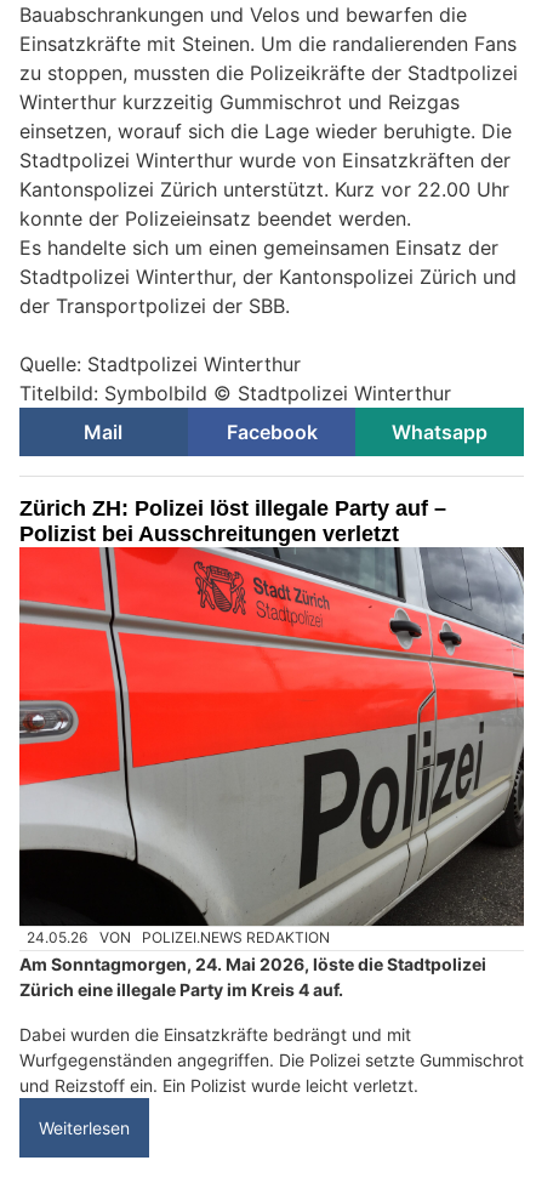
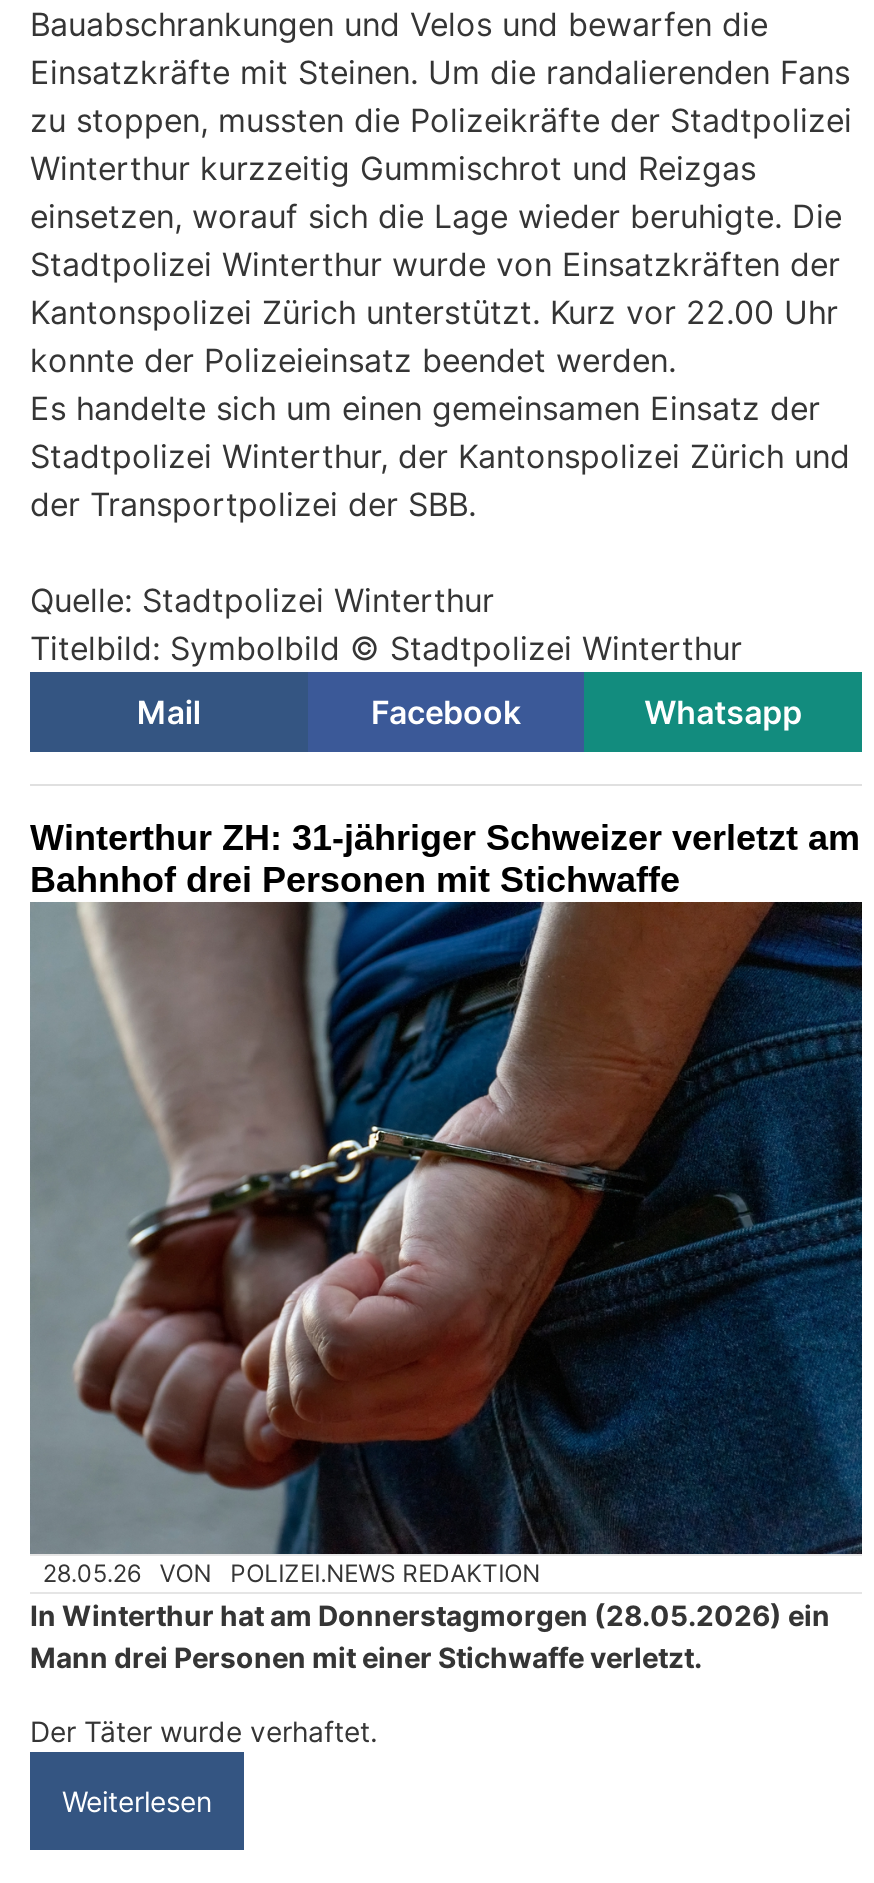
[18,496,525,927] [image] | Zürich ZH: Polizei löst illegale Party auf – | Polizist bei Ausschreitungen verletzt -> [28,818,864,1556] [image] | Winterthur ZH: 31-jähriger Schweizer verletzt am | Bahnhof drei Personen mit Stichwaffe
[27,929,330,947] 24.05.26 VON POLIZEI.NEWS REDAKTION -> [43,1558,540,1588] 28.05.26 VON POLIZEI.NEWS REDAKTION
[19,953,486,999] Am Sonntagmorgen, 24. Mai 2026, löste die Stadtpolizei | Zürich eine illegale Party im Kreis 4 auf. -> [30,1598,830,1674] In Winterthur hat am Donnerstagmorgen (28.05.2026) ein | Mann drei Personen mit einer Stichwaffe verletzt.
[19,1023,524,1095] Dabei wurden die Einsatzkräfte bedrängt und mit | Wurfgegenständen angegriffen. Die Polizei setzte Gummischrot | und Reizstoff ein. Ein Polizist wurde leicht verletzt. -> [30,1714,378,1748] Der Täter wurde verhaftet.

